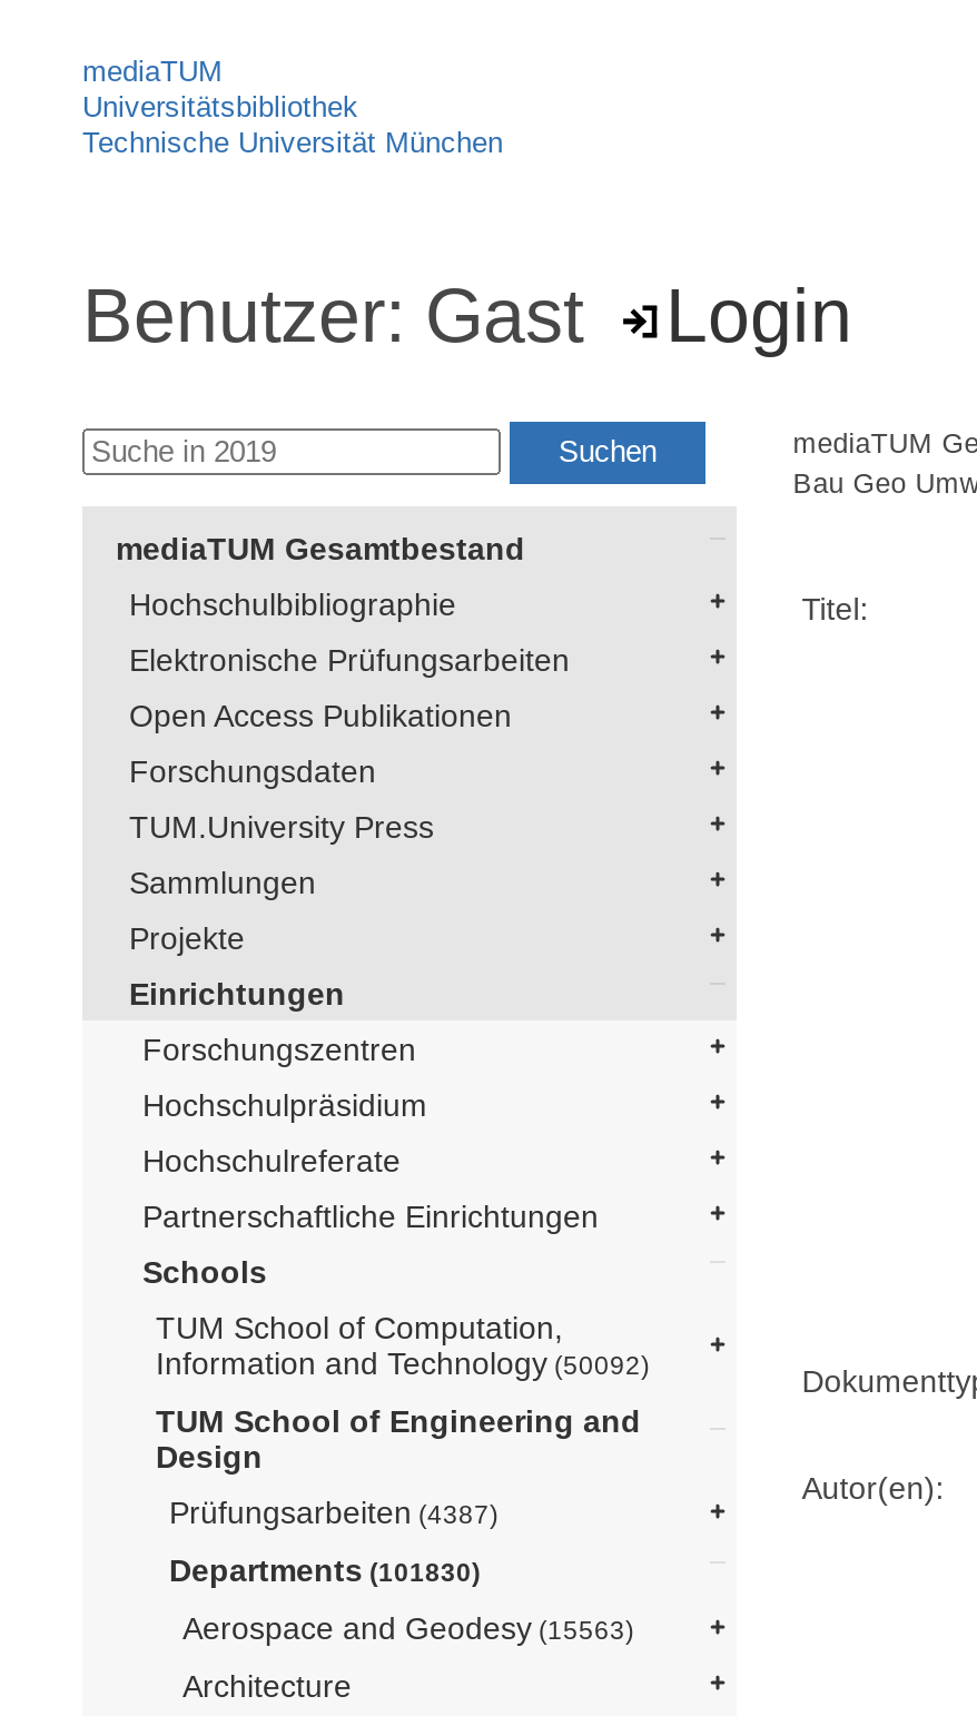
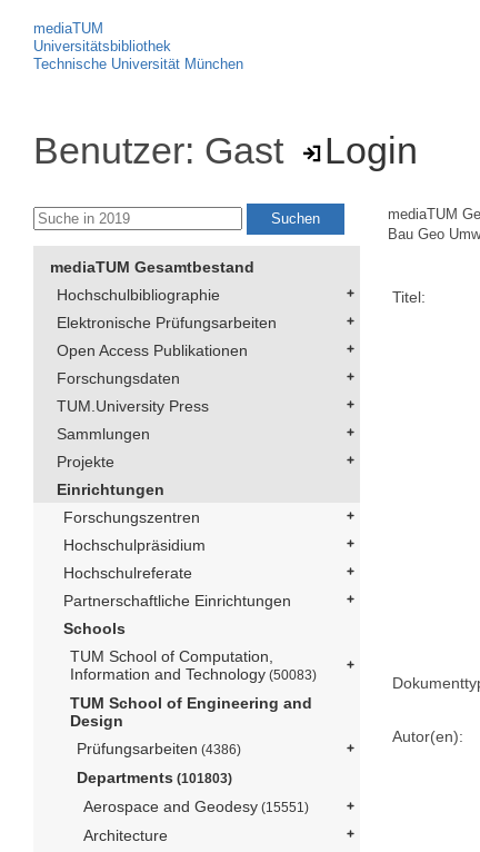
[156,1345,650,1381] Information and Technology (50092) -> [70,665,317,683] Information and Technology (50083)
[169,1495,499,1530] Prüfungsarbeiten (4387) -> [77,740,241,757] Prüfungsarbeiten (4386)
[169,1552,481,1588] Departments (101830) -> [77,769,232,786] Departments (101803)
[182,1610,634,1646] Aerospace and Geodesy (15563) -> [83,797,309,815] Aerospace and Geodesy (15551)

